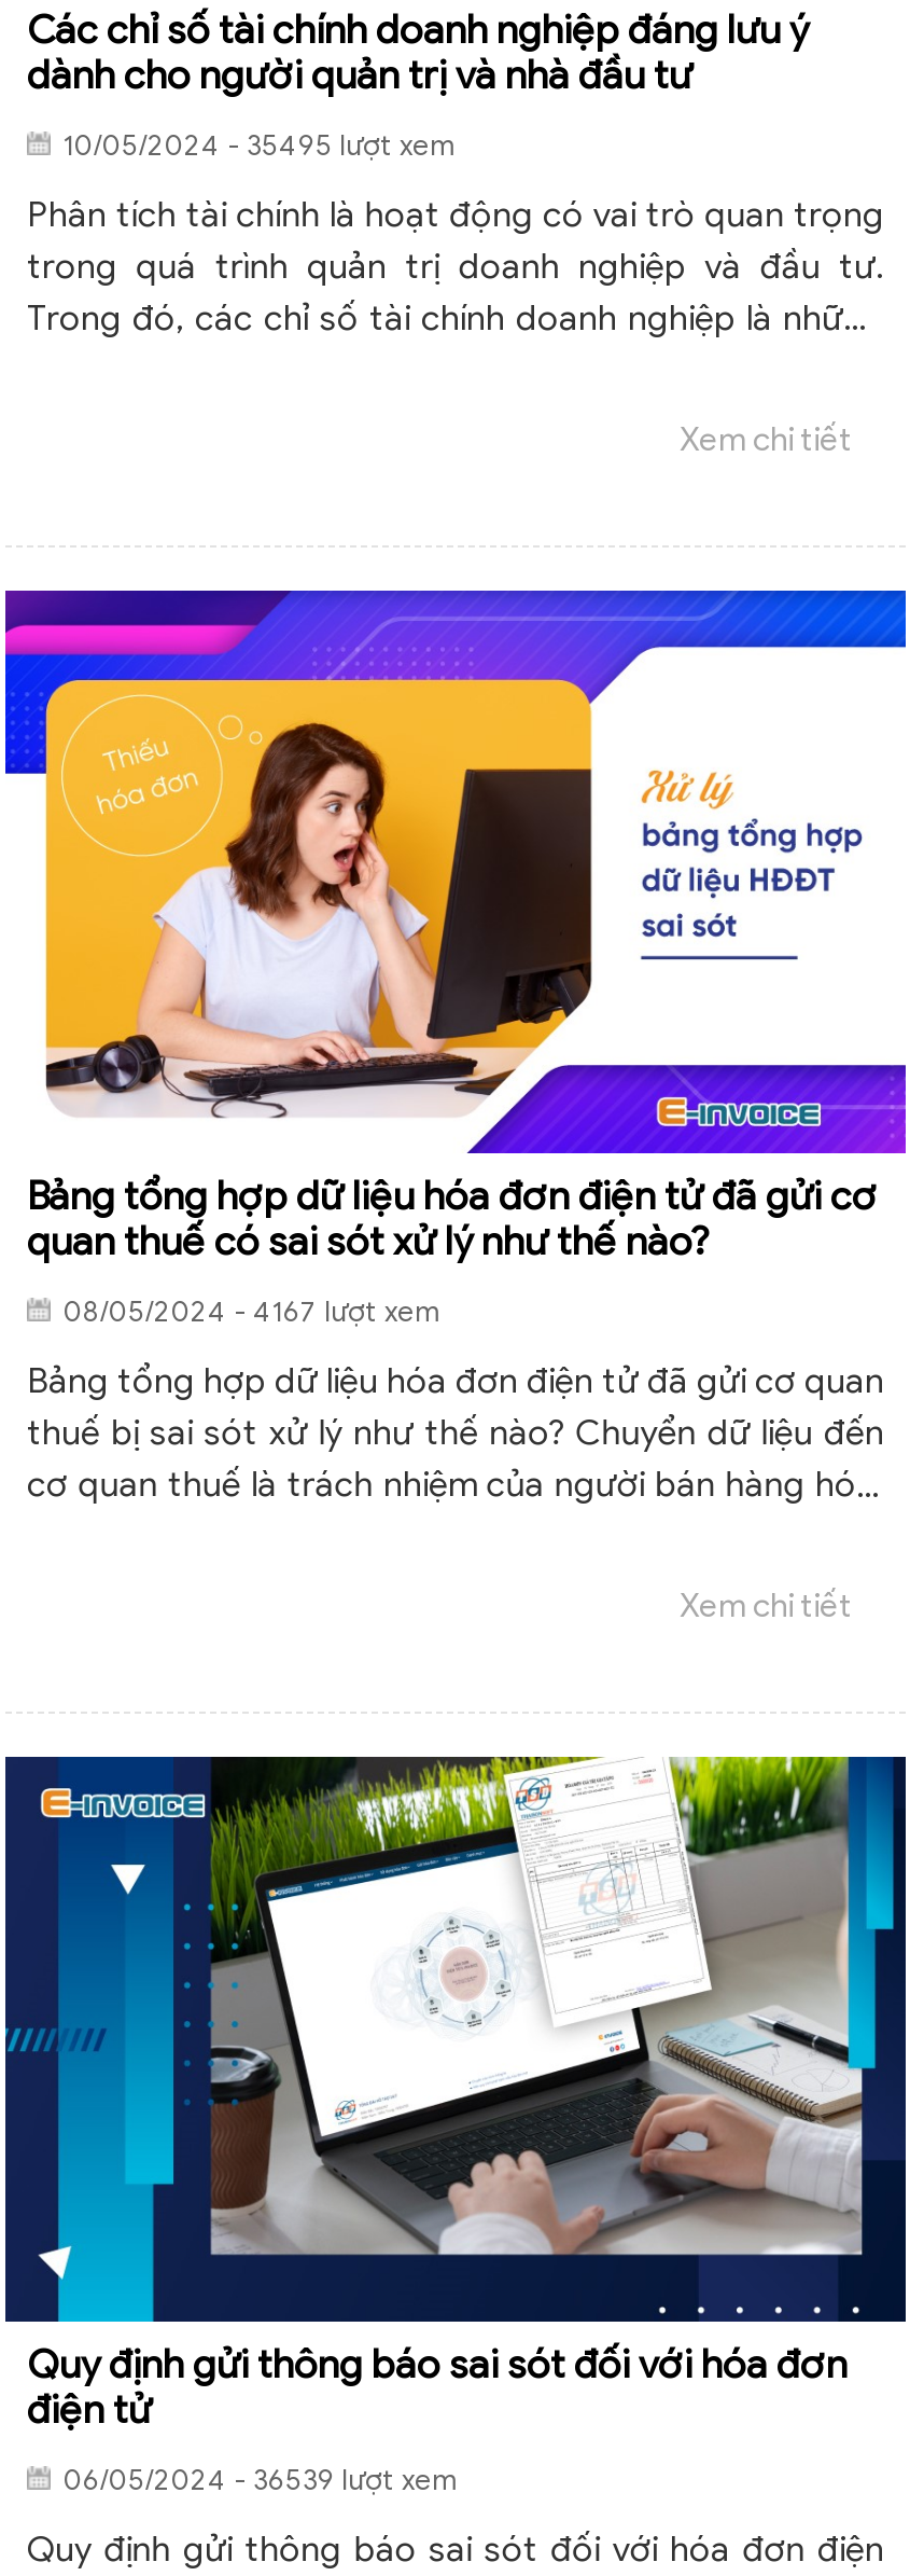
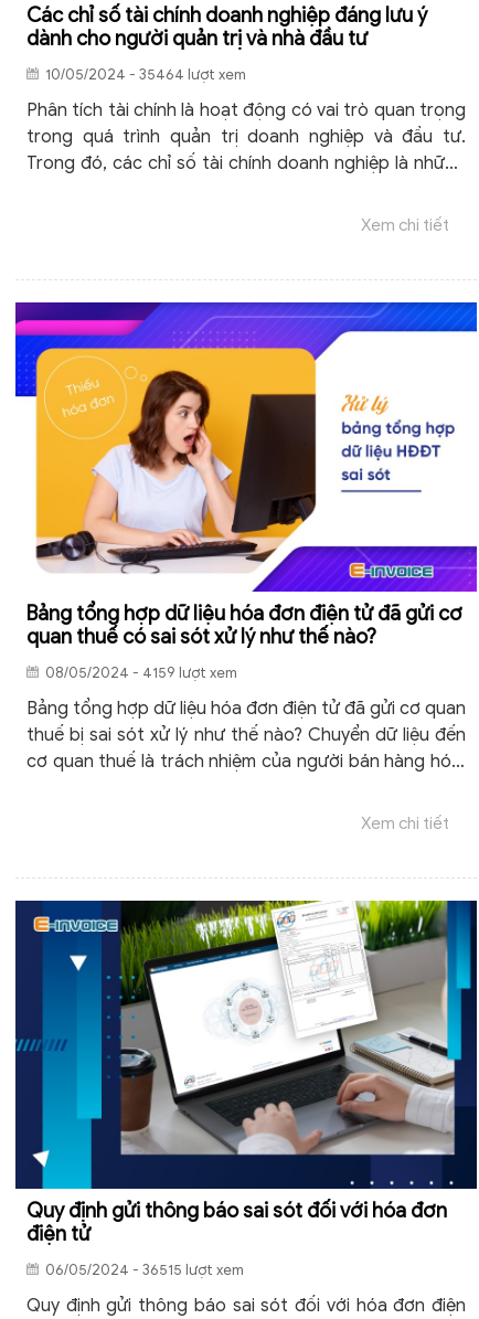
[64,128,453,164] 10/05/2024 - 35495 lượt xem -> [45,65,246,84] 10/05/2024 - 35464 lượt xem
[64,1294,438,1331] 08/05/2024 - 4167 lượt xem -> [45,663,237,682] 08/05/2024 - 4159 lượt xem
[64,2461,456,2498] 06/05/2024 - 36539 lượt xem -> [45,1260,244,1279] 06/05/2024 - 36515 lượt xem

